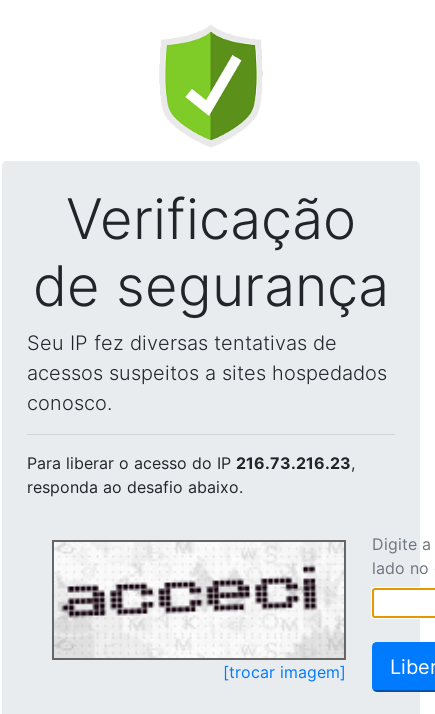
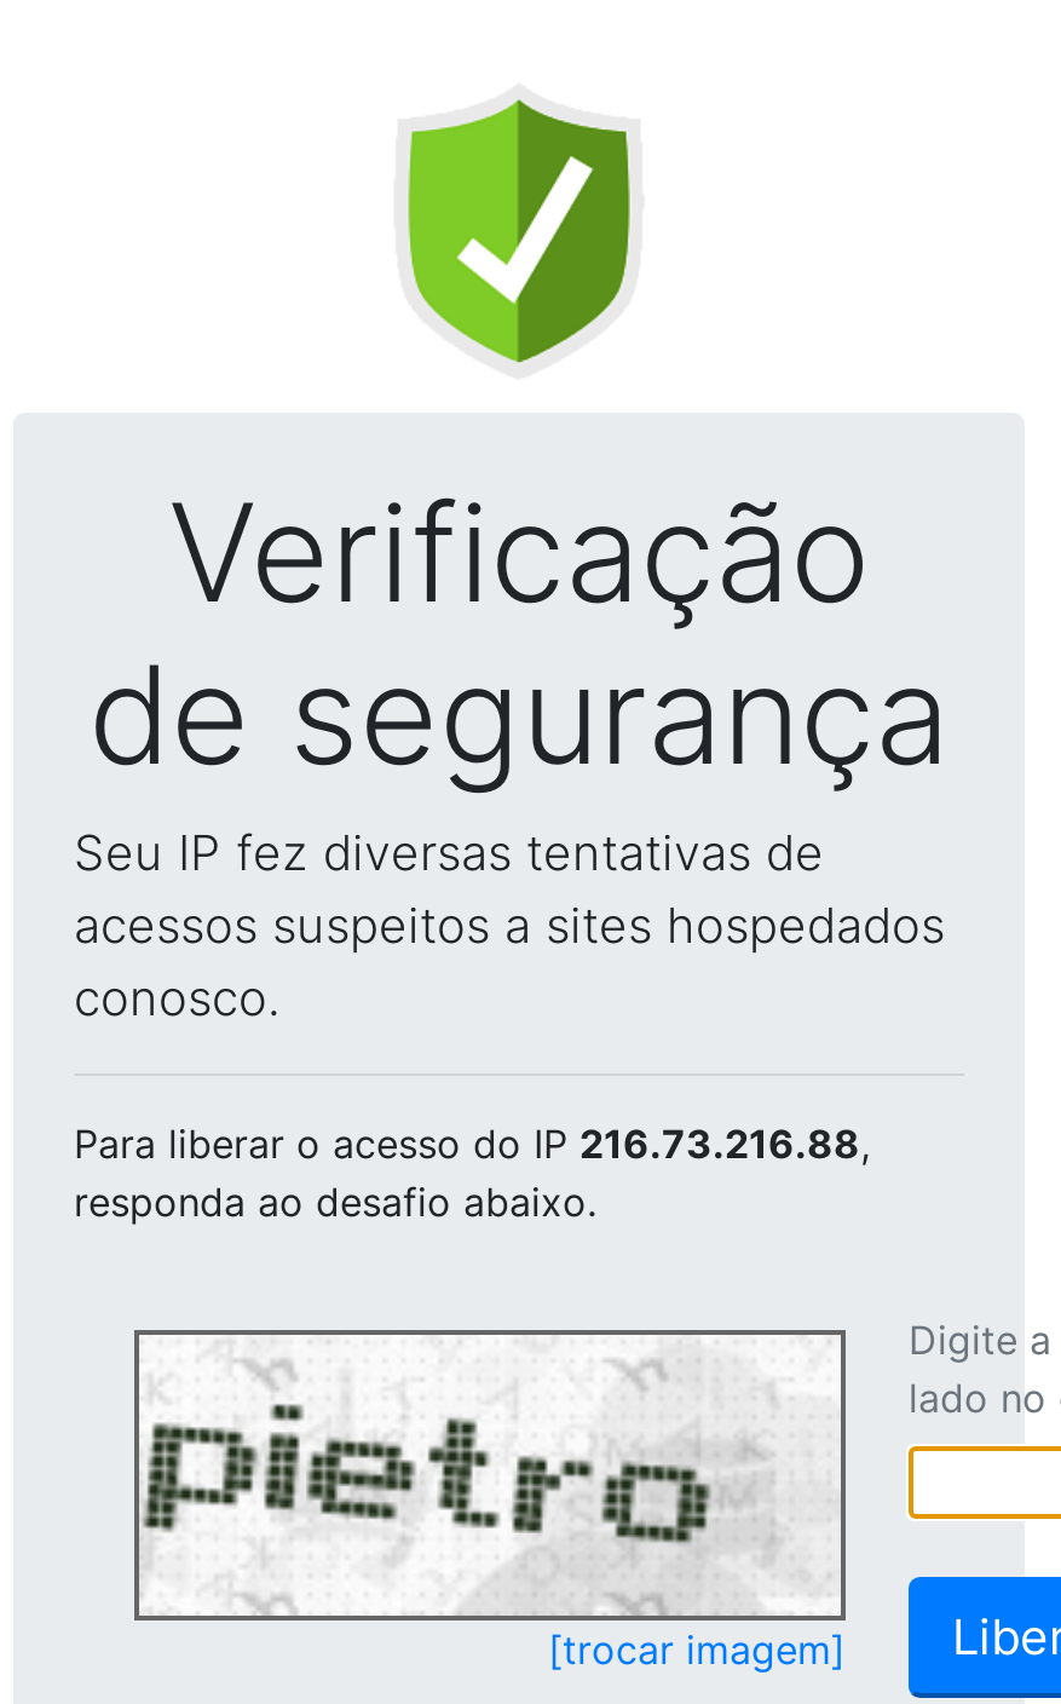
[27,453,355,473] Para liberar o acesso do IP 216.73.216.23, -> [74,1119,870,1168] Para liberar o acesso do IP 216.73.216.88,
[55,553,328,657] [image] -> [144,1359,783,1611] [image]

